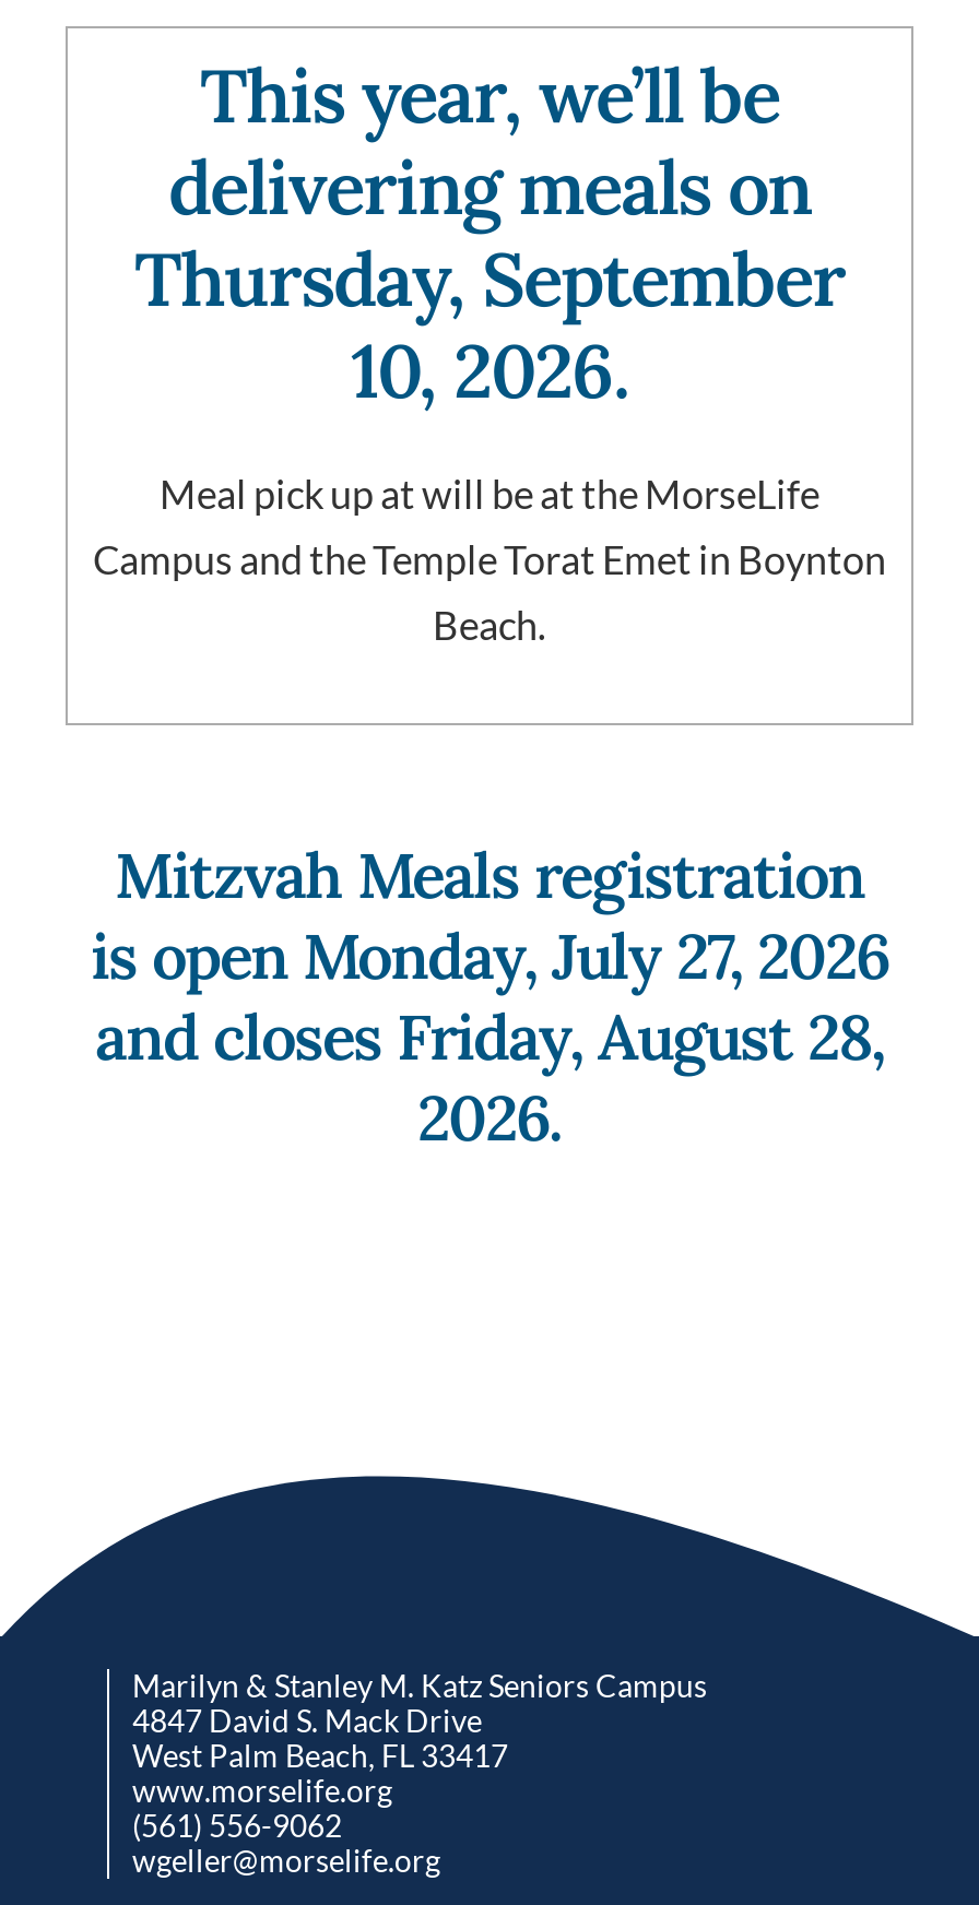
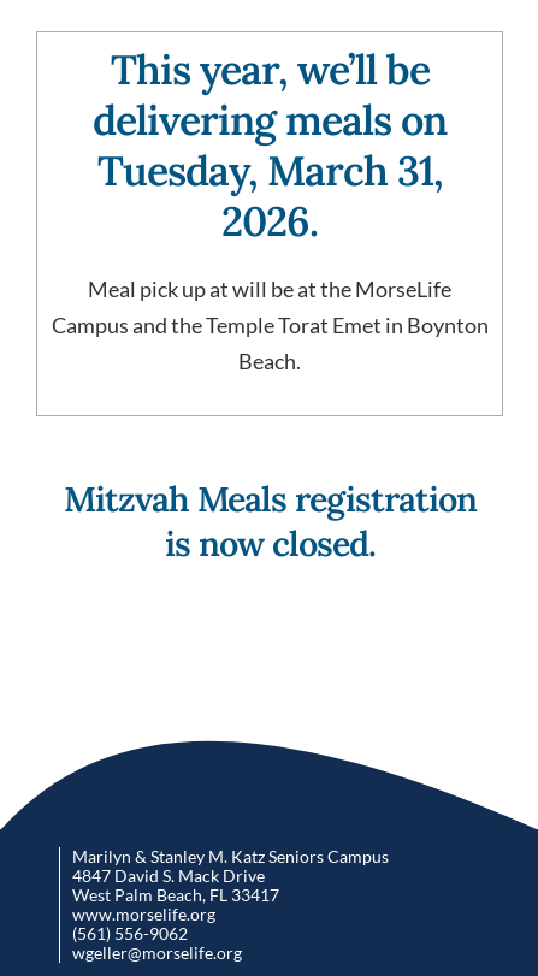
[134,232,845,418] Thursday, September | 10, 2026. -> [97,144,442,247] Tuesday, March 31, | 2026.
[91,916,888,1159] is open Monday, July 27, 2026 | and closes Friday, August 28, | 2026. -> [164,521,375,566] is now closed.

